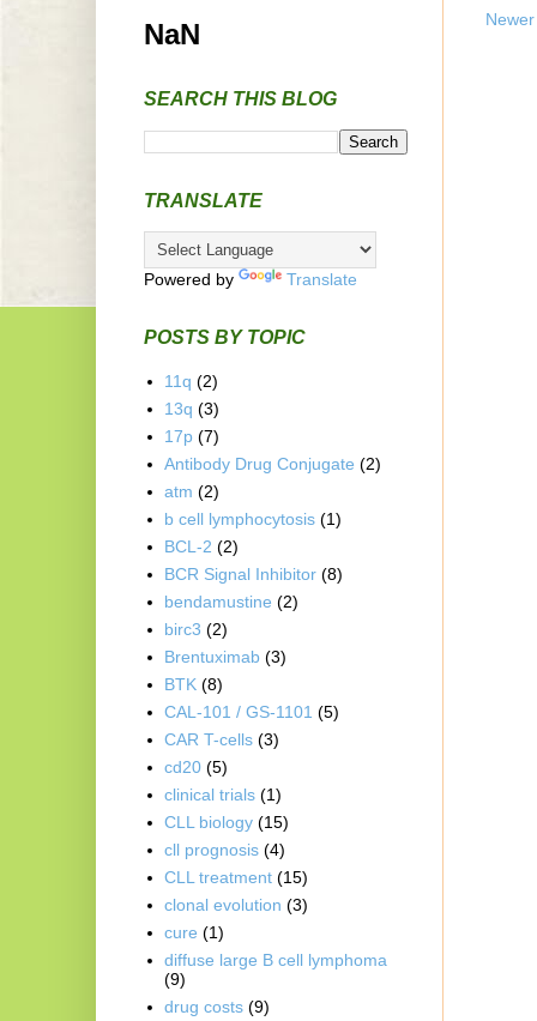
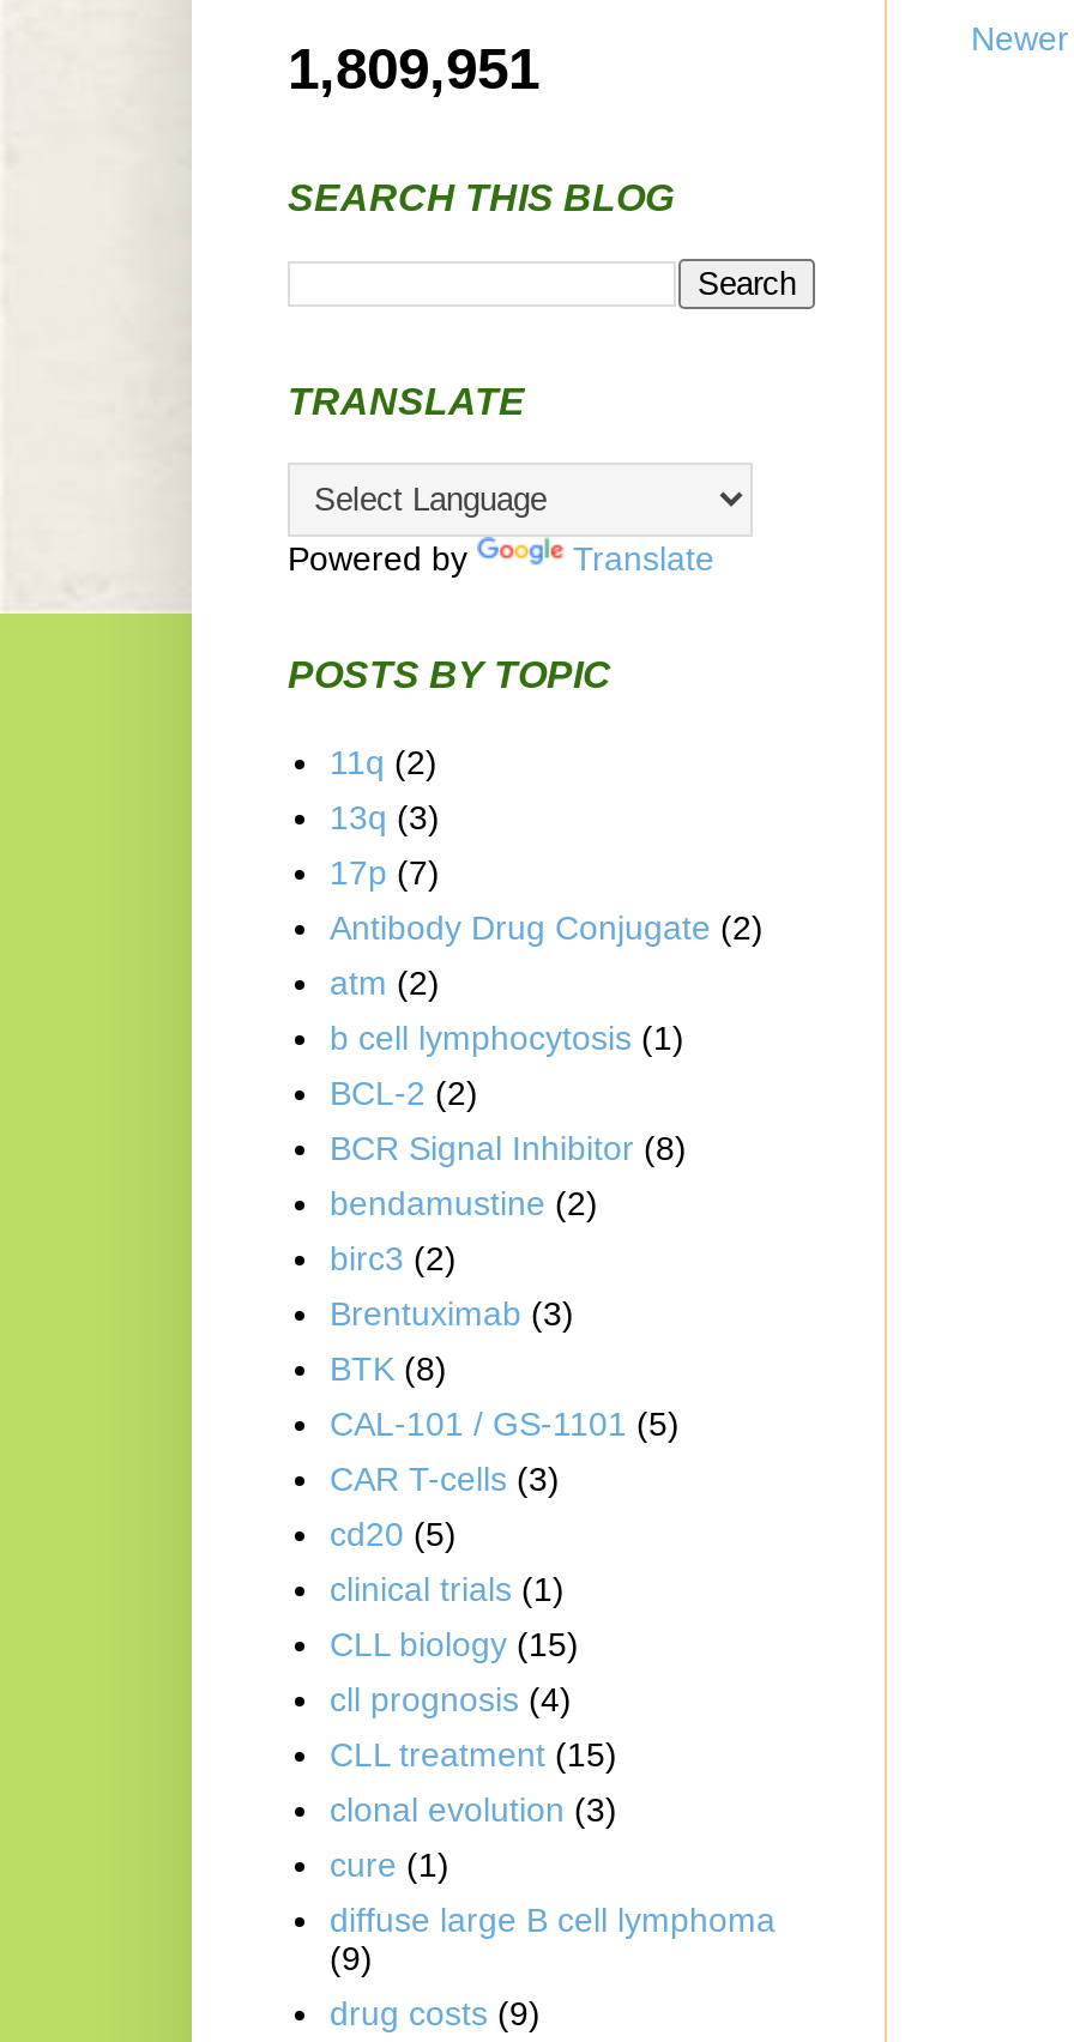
[144,18,200,50] NaN -> [288,35,539,100] 1,809,951

